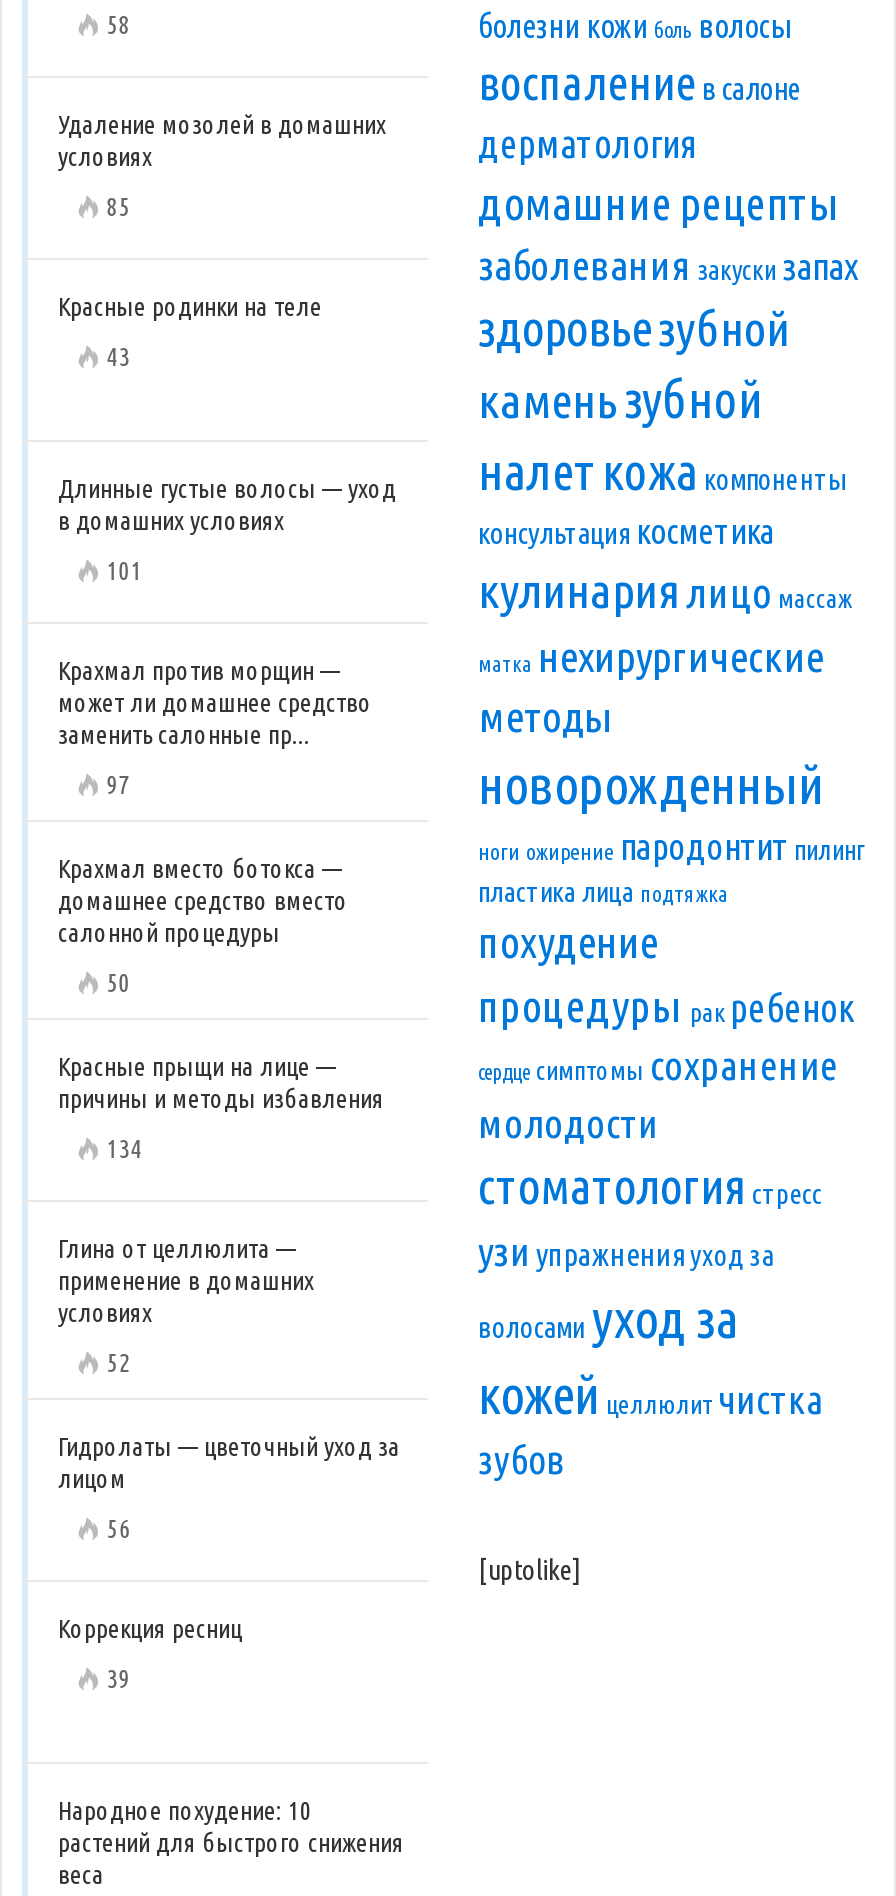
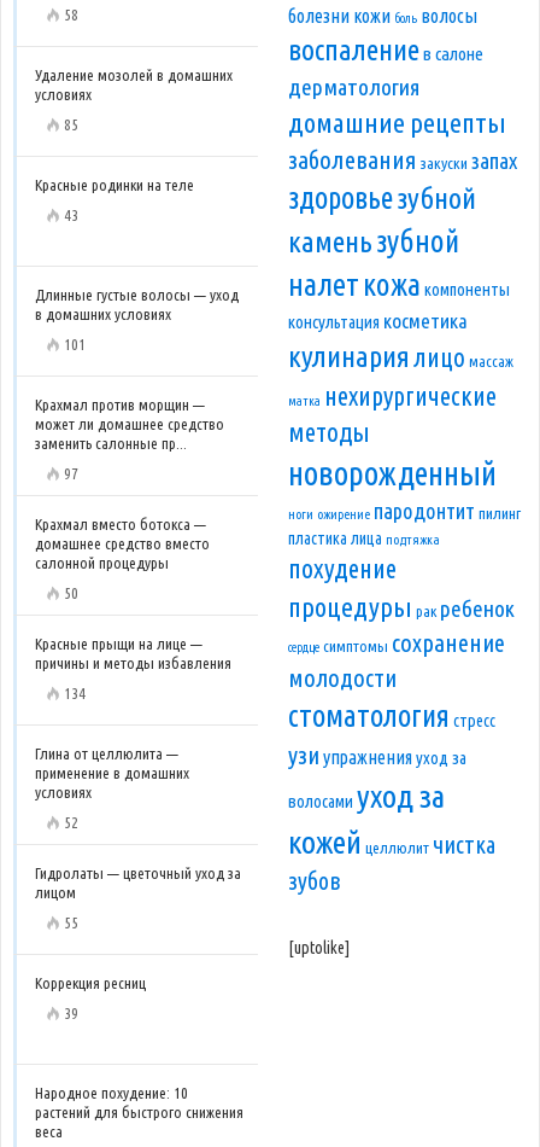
[106,1514,130,1542] 56 -> [64,914,79,931] 55

